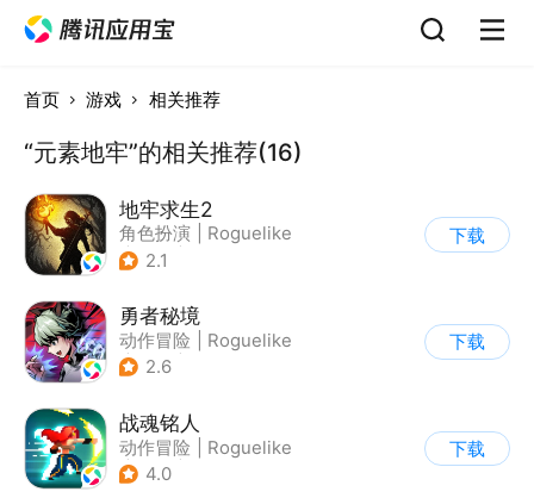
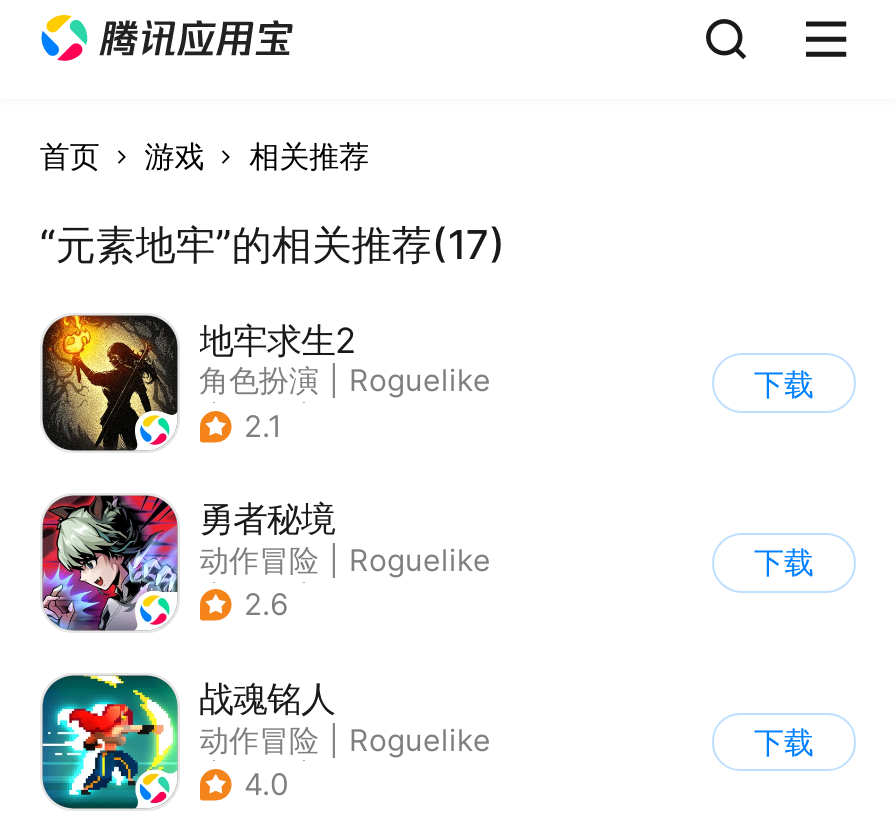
[24,138,303,166] “元素地牢”的相关推荐(16) -> [40,220,506,268] “元素地牢”的相关推荐(17)

